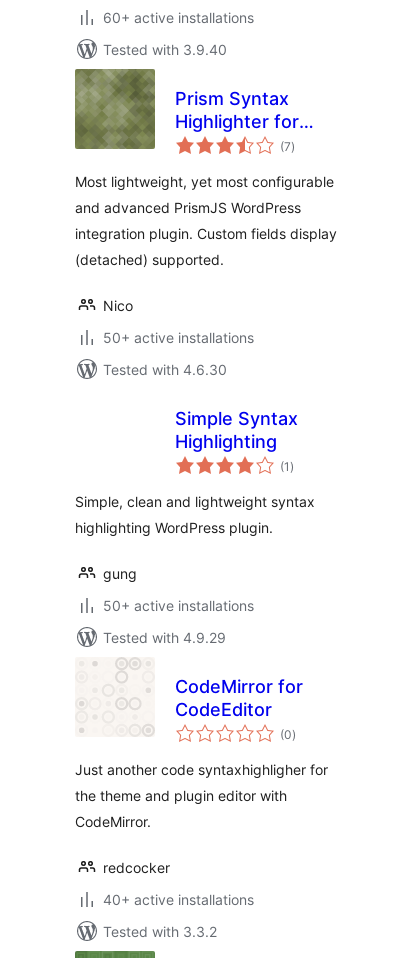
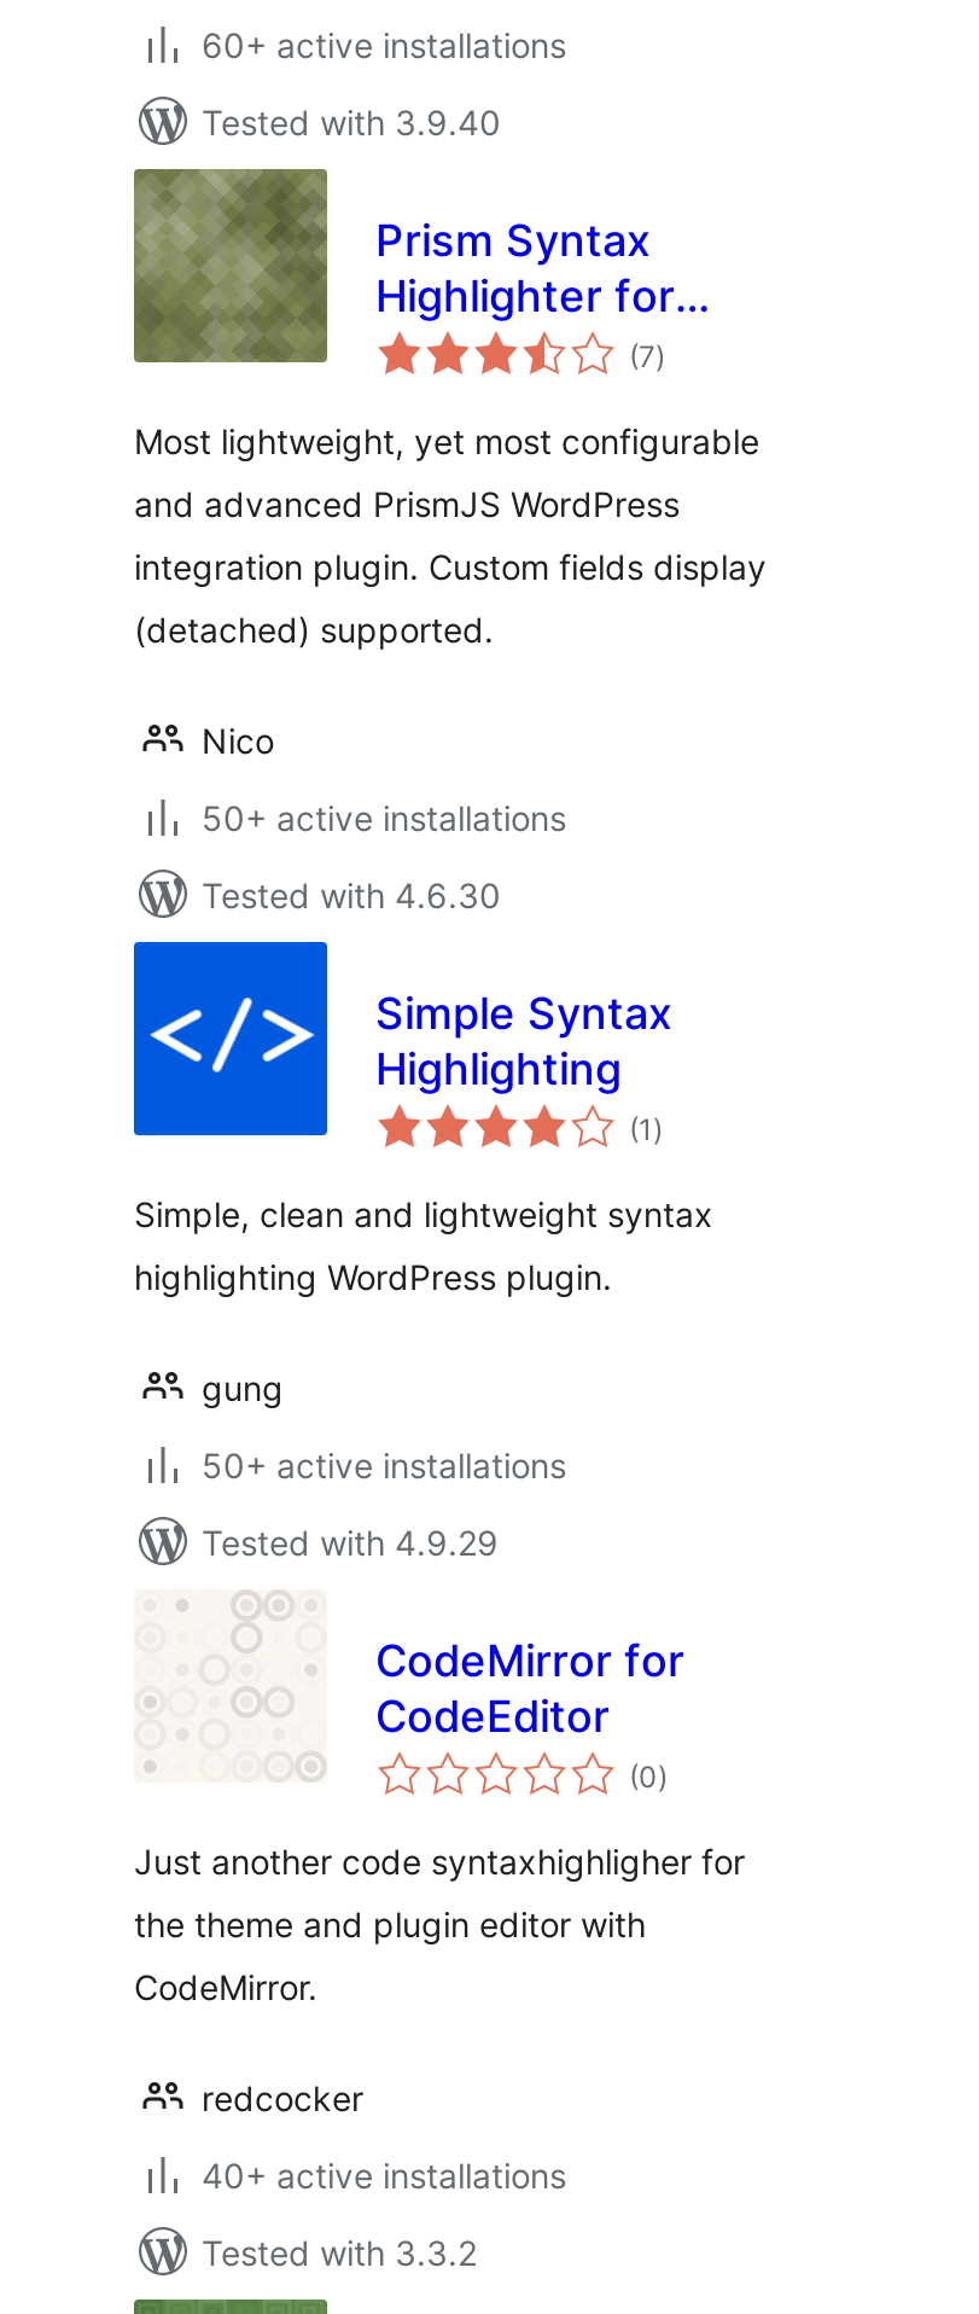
none -> [132,940,330,1138] [image]

